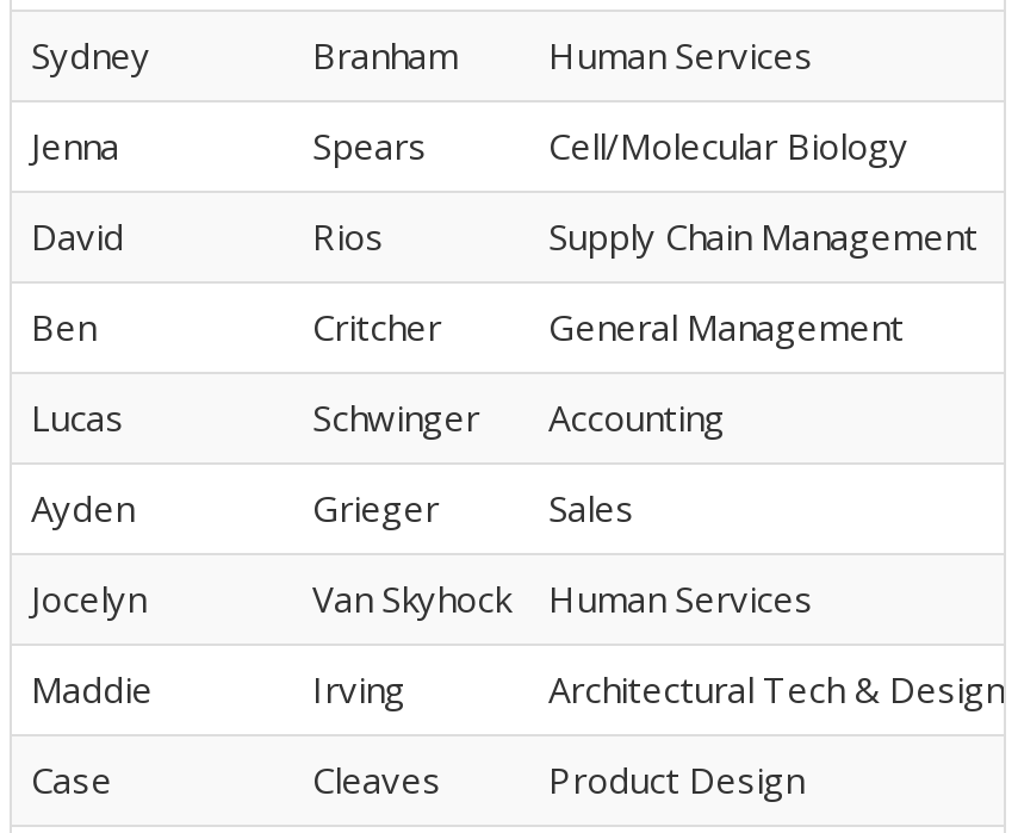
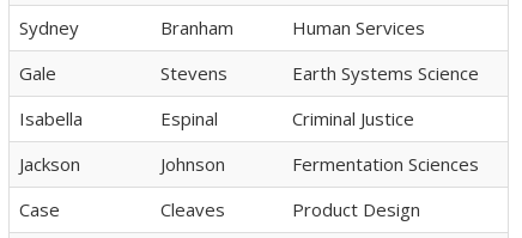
[31,121,1004,712] Jenna | Spears | Cell/Molecular Biology | David | Rios | Supply Chain Management | Ben | Critcher | General Management | Lucas | Schwinger | Accounting | Ayden | Grieger | Sales | Jocelyn | Van Skyhock | Human Services | Maddie | Irving | Architectural Tech & Design -> [19,61,479,175] Gale | Stevens | Earth Systems Science | Isabella | Espinal | Criminal Justice | Jackson | Johnson | Fermentation Sciences

